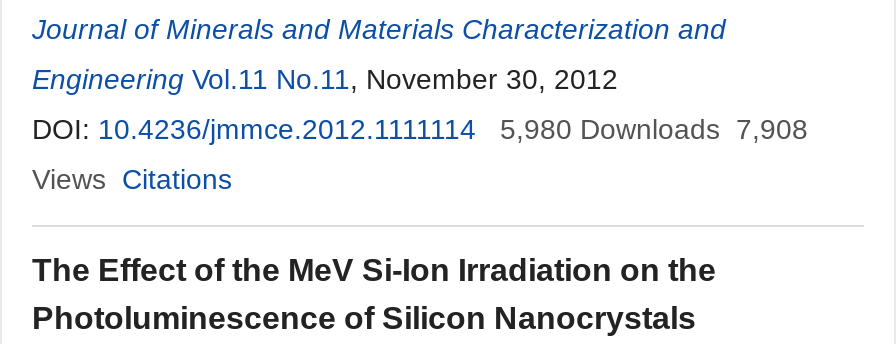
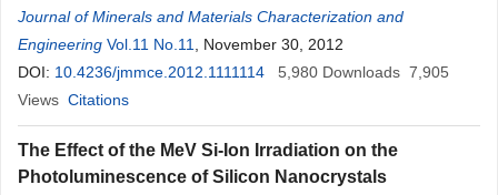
[32,113,808,145] DOI: 10.4236/jmmce.2012.1111114 5,980 Downloads 7,908 -> [18,63,449,81] DOI: 10.4236/jmmce.2012.1111114 5,980 Downloads 7,905

